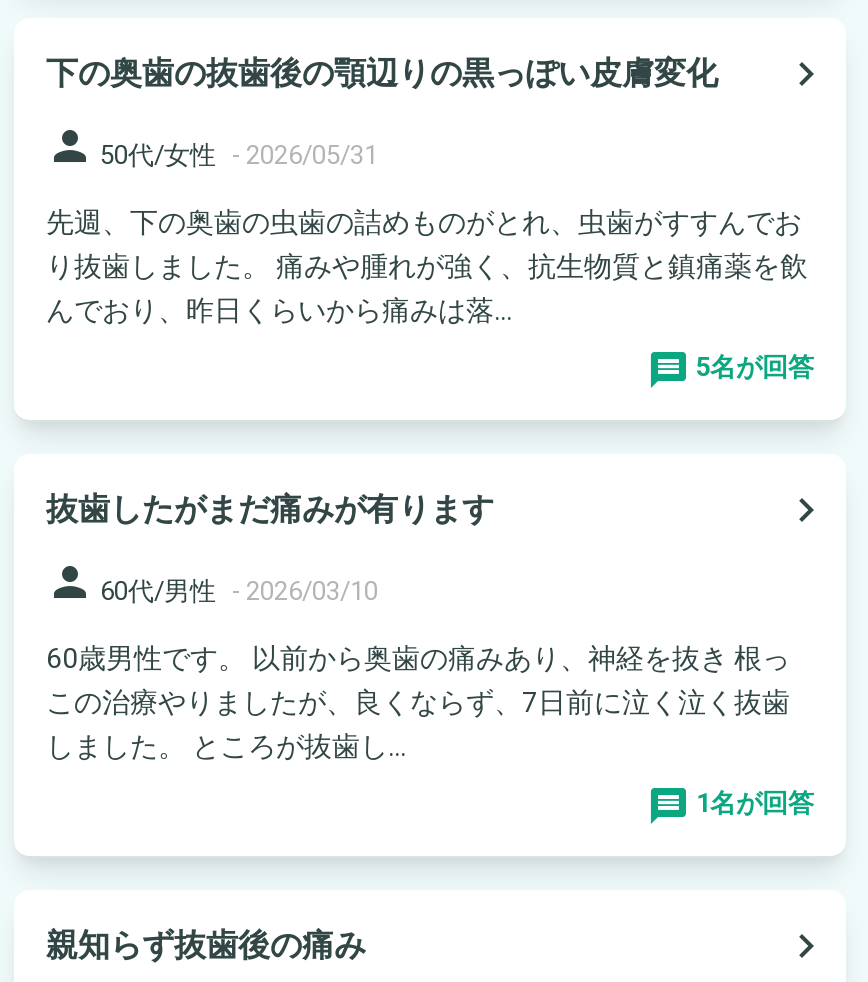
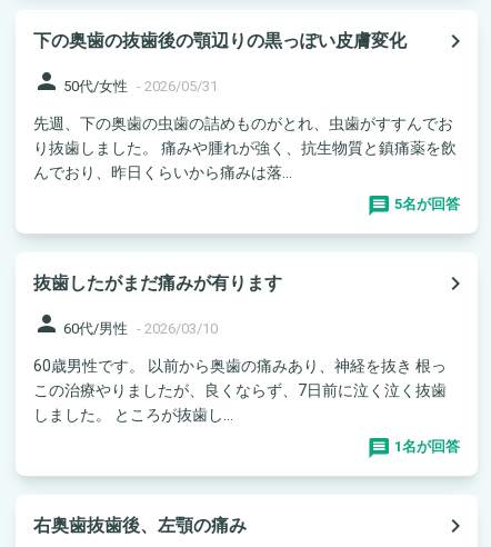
[46,926,366,964] 親知らず抜歯後の痛み -> [33,515,247,536] 右奥歯抜歯後、左顎の痛み

